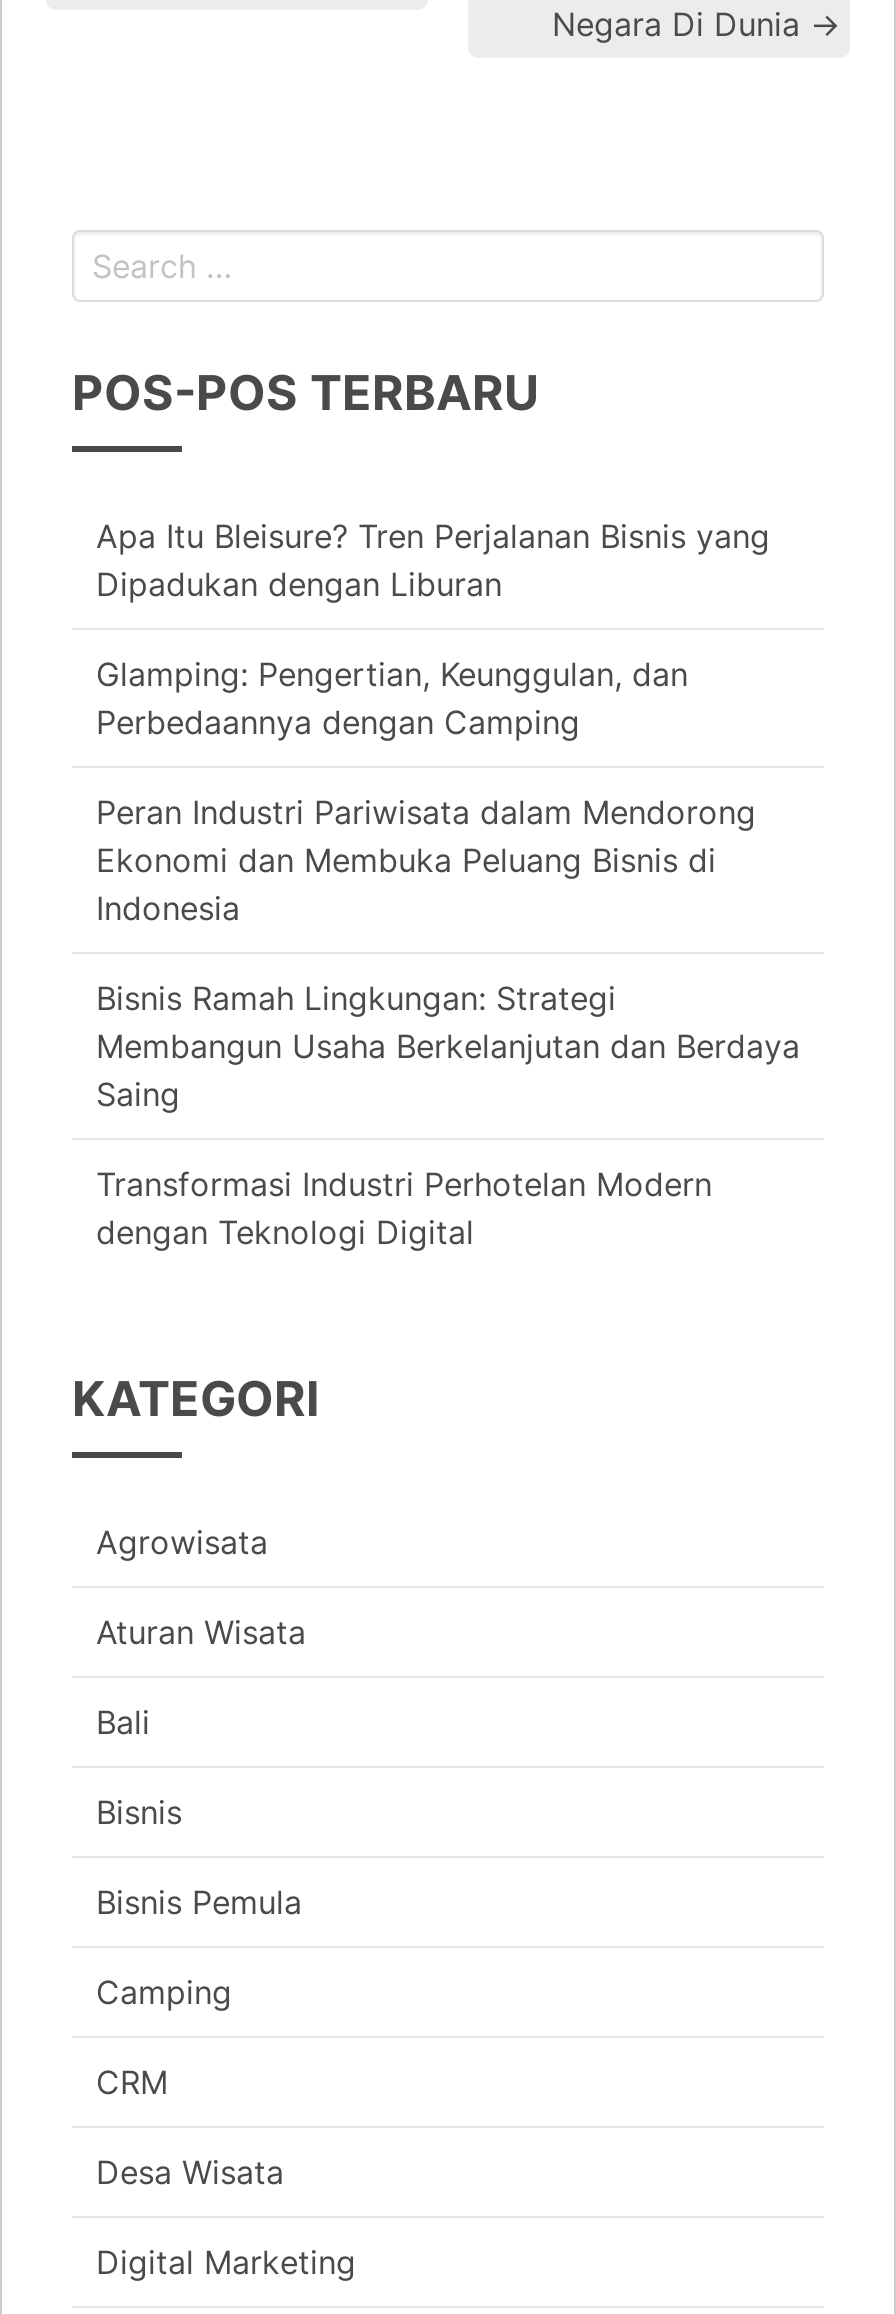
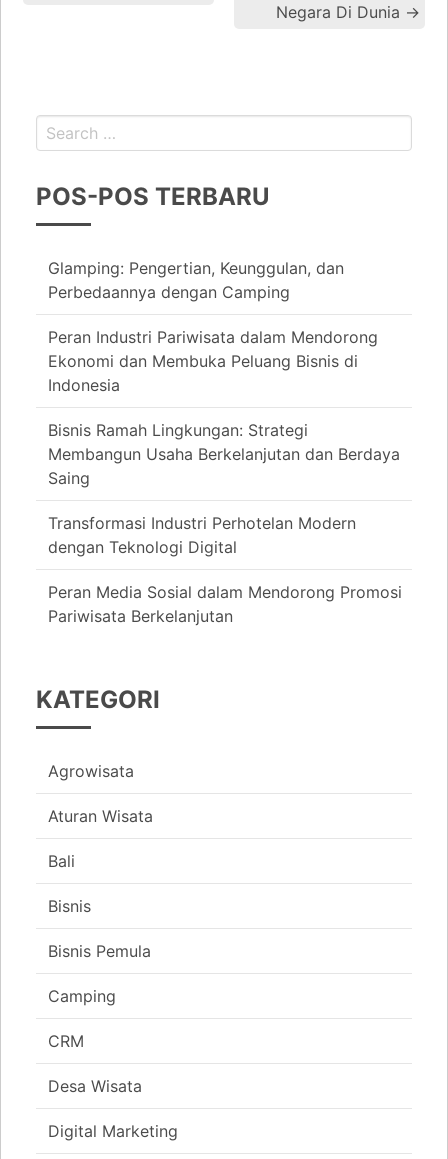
[96,516,770,604] Apa Itu Bleisure? Tren Perjalanan Bisnis yang | Dipadukan dengan Liburan -> none
moved [96,654,800,1252] -> [48,258,400,557]: Glamping: Pengertian, Keunggulan, dan | Perbedaannya dengan Camping | Peran Industri Pariwisata dalam Mendorong | ... | Transformasi Industri Perhotelan Modern | dengan Teknologi Digital
none -> [48,582,402,626] Peran Media Sosial dalam Mendorong Promosi | Pariwisata Berkelanjutan

